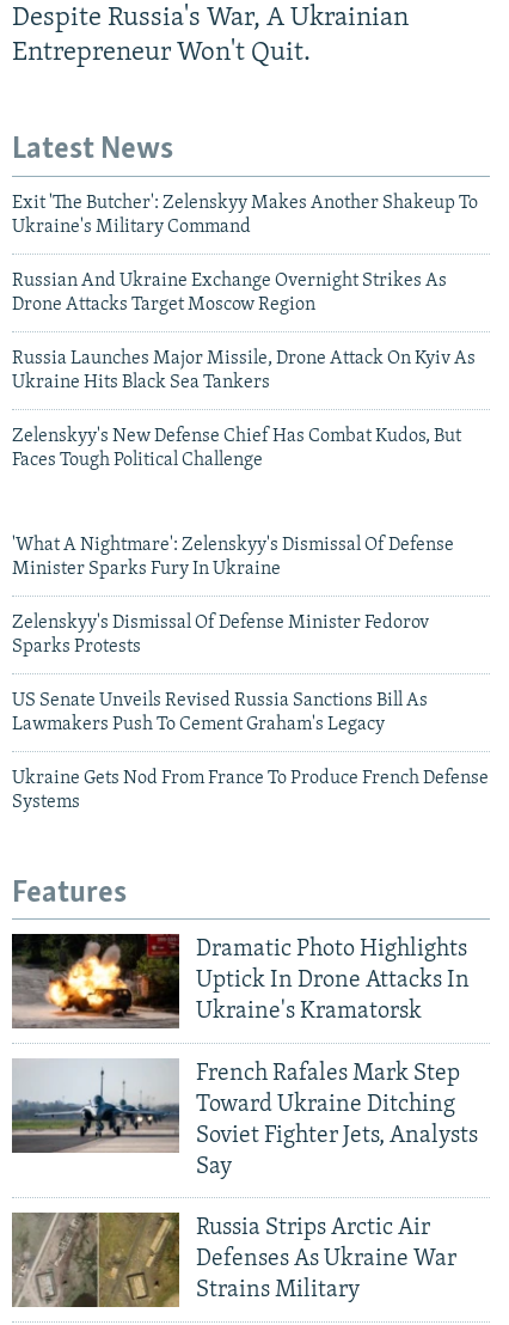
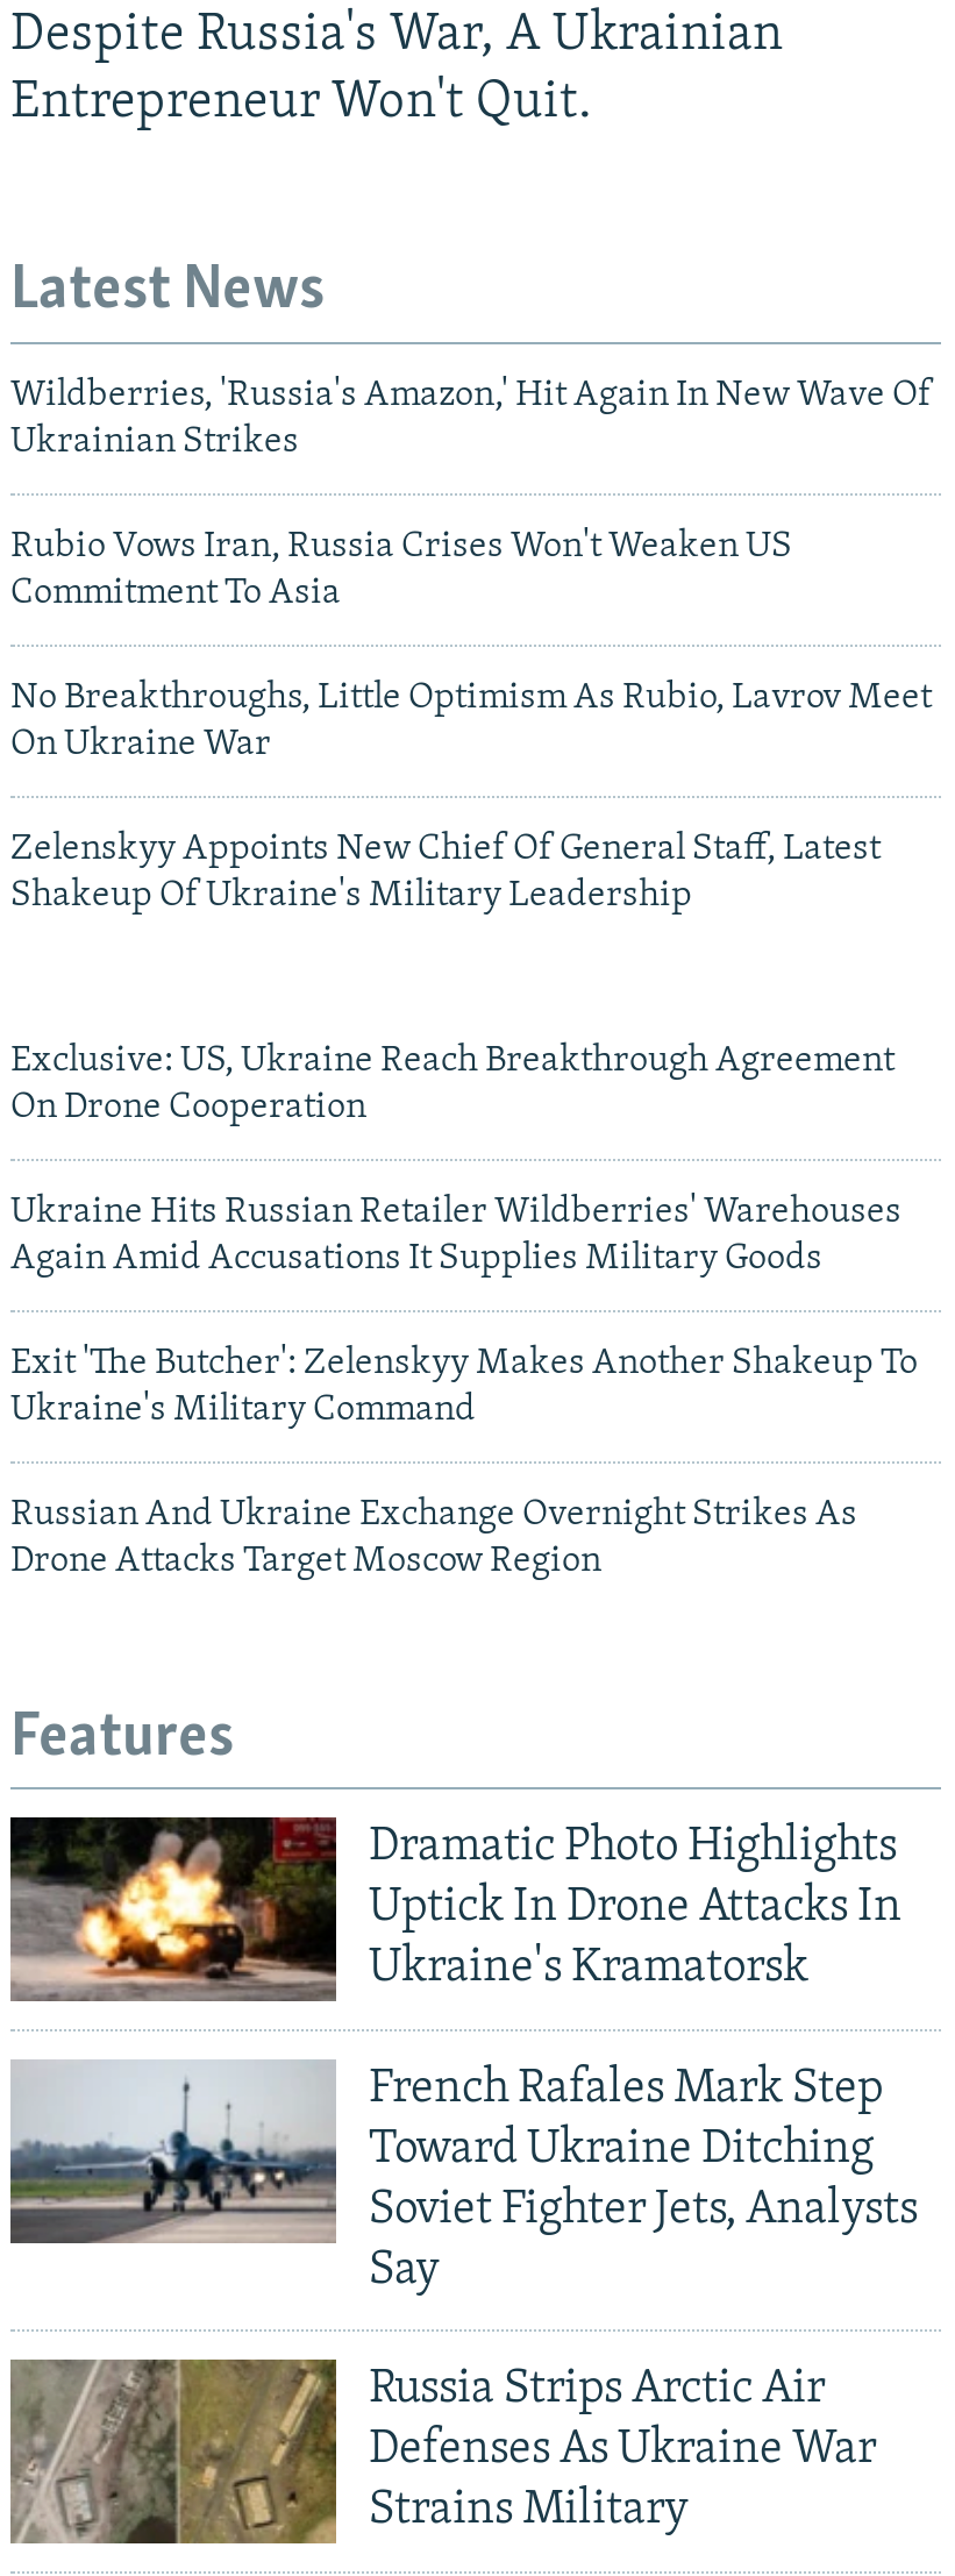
none -> [10,377,932,914] Wildberries, 'Russia's Amazon,' Hit Again In New Wave Of | Ukrainian Strikes | Rubio Vows Iran, Russia Crises Won't Weaken US | Commitment To Asia | No Breakthroughs, Little Optimism As Rubio, Lavrov Meet | On Ukraine War | Zelenskyy Appoints New Chief Of General Staff, Latest | Shakeup Of Ukraine's Military Leadership
none -> [10,1042,901,1277] Exclusive: US, Ukraine Reach Breakthrough Agreement | On Drone Cooperation | Ukraine Hits Russian Retailer Wildberries' Warehouses | Again Amid Accusations It Supplies Military Goods
moved [12,194,478,314] -> [10,1345,918,1580]: Exit 'The Butcher': Zelenskyy Makes Another Shakeup To | Ukraine's Military Command | Russian And Ukraine Exchange Overnight Strikes As | Drone Attacks Target Moscow Region
[12,349,476,470] Russia Launches Major Missile, Drone Attack On Kyiv As | Ukraine Hits Black Sea Tankers | Zelenskyy's New Defense Chief Has Combat Kudos, But | Faces Tough Political Challenge -> none
[12,536,489,812] 'What A Nightmare': Zelenskyy's Dismissal Of Defense | Minister Sparks Fury In Ukraine | Zelenskyy's Dismissal Of Defense Minister Fedorov | Sparks Protests | US Senate Unveils Revised Russia Sanctions Bill As | Lawmakers Push To Cement Graham's Legacy | Ukraine Gets Nod From France To Produce French Defense | Systems -> none

